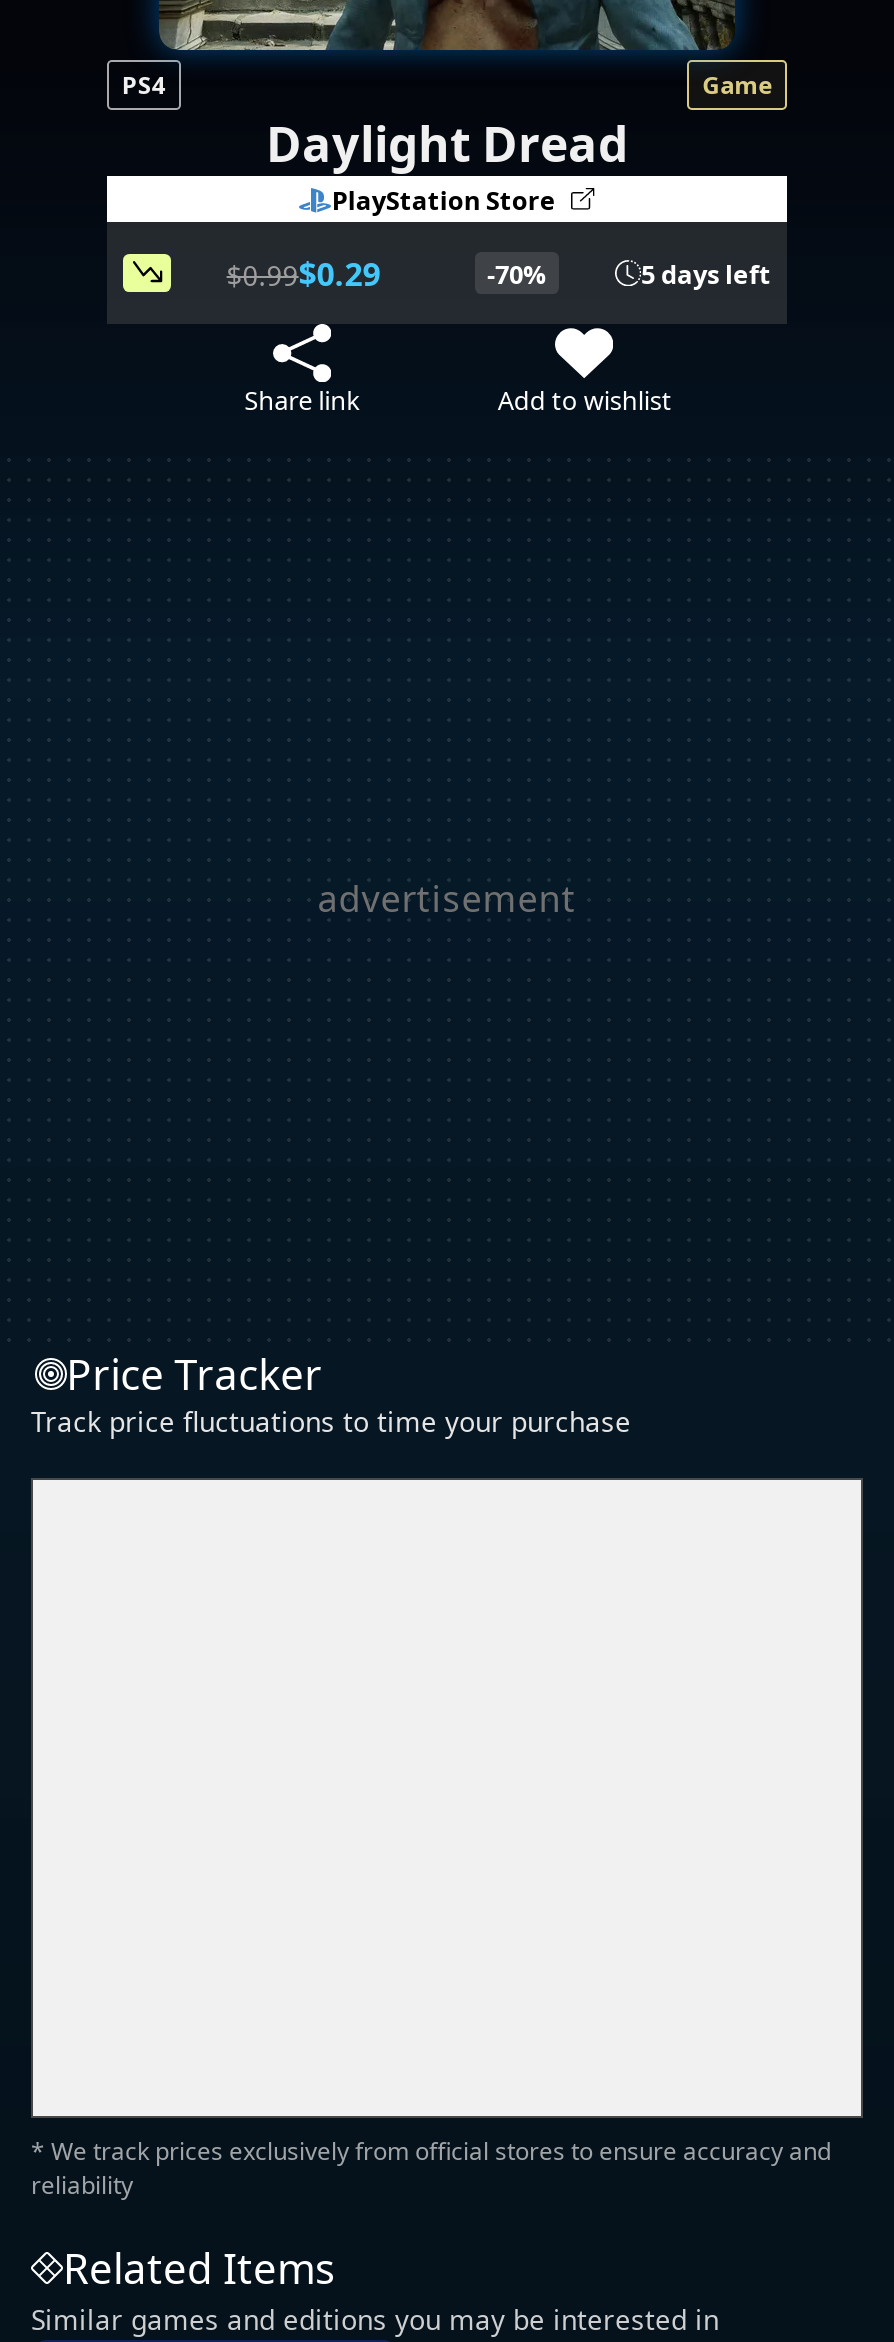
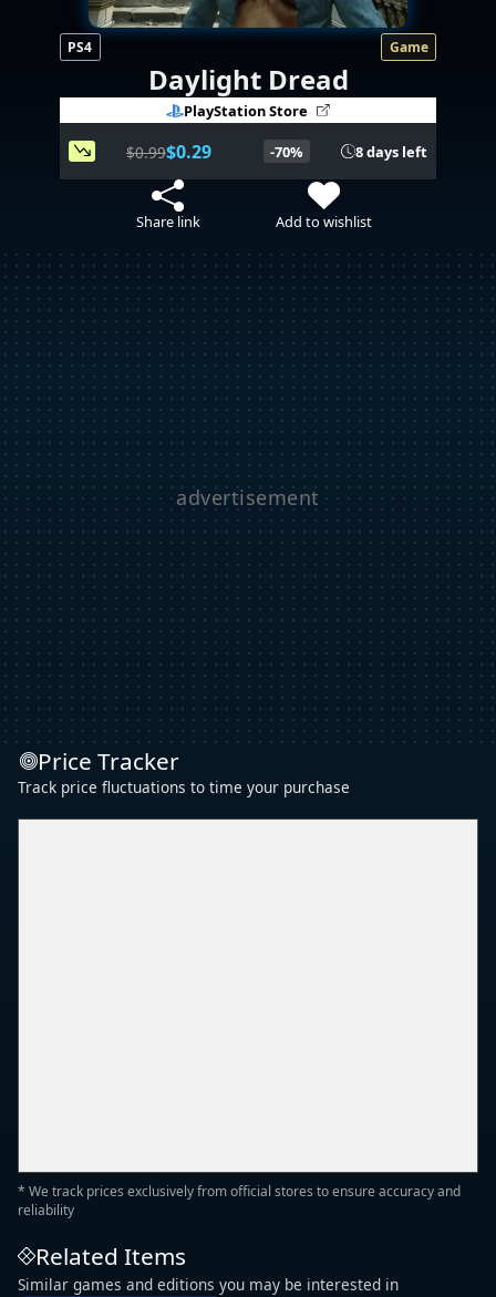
[641,255,771,291] 5 days left -> [355,141,427,161] 8 days left

